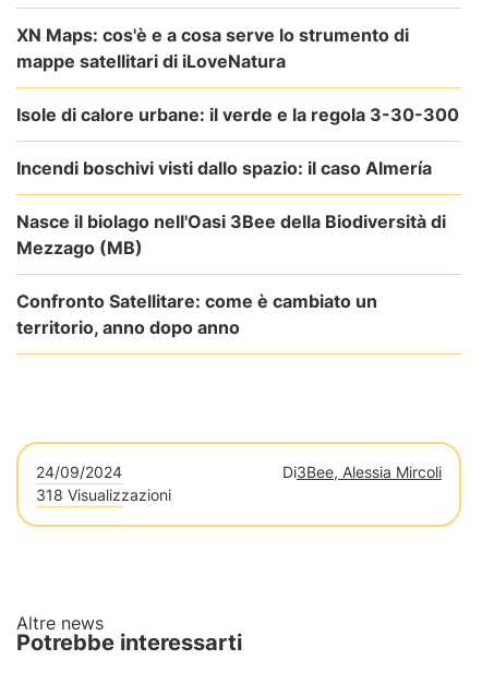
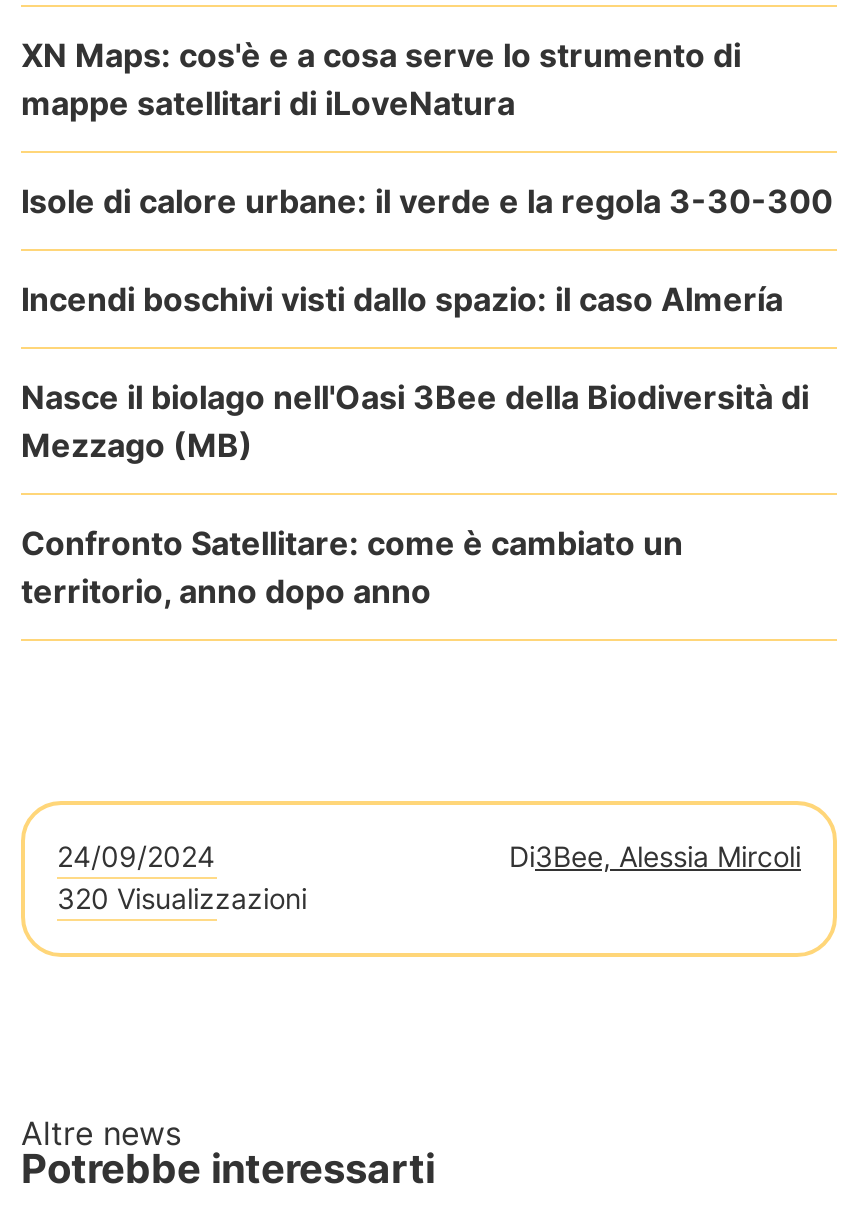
[36,485,171,504] 318 Visualizzazioni -> [57,881,307,915] 320 Visualizzazioni

